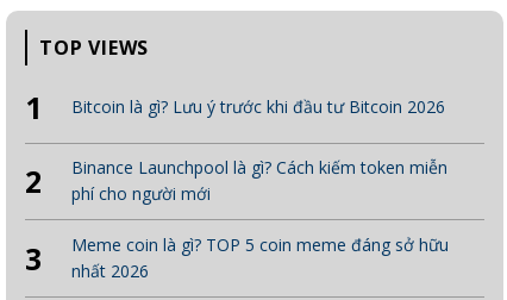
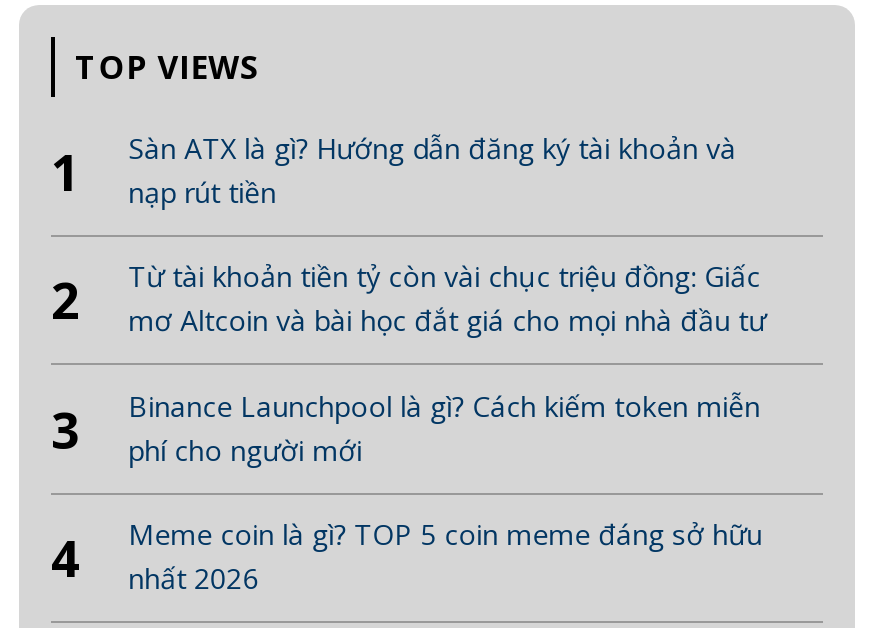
[71,95,445,118] Bitcoin là gì? Lưu ý trước khi đầu tư Bitcoin 2026 -> [128,128,736,210] Sàn ATX là gì? Hướng dẫn đăng ký tài khoản và | nạp rút tiền
none -> [51,257,766,462] Từ tài khoản tiền tỷ còn vài chục triệu đồng: Giấc | mơ Altcoin và bài học đắt giá cho mọi nhà đầu tư | 3
[25,233,448,282] 3 Meme coin là gì? TOP 5 coin meme đáng sở hữu nhất 2026 -> [51,515,762,597] 4 Meme coin là gì? TOP 5 coin meme đáng sở hữu nhất 2026

